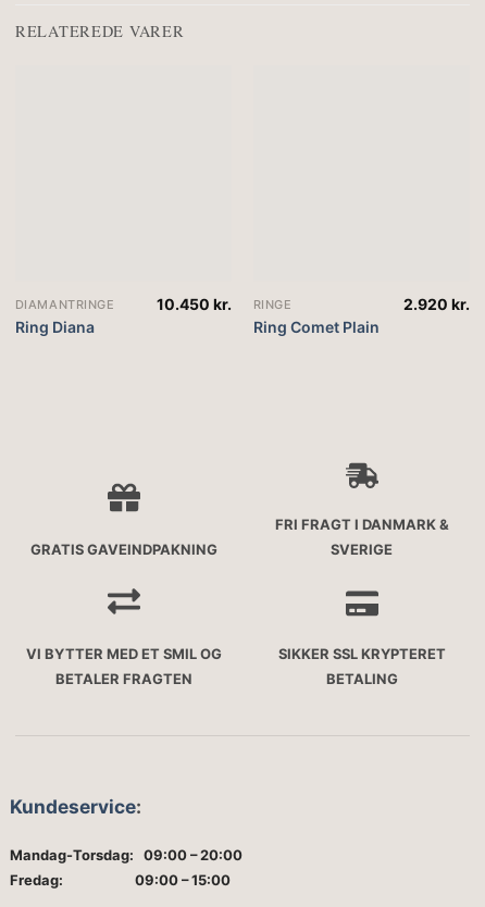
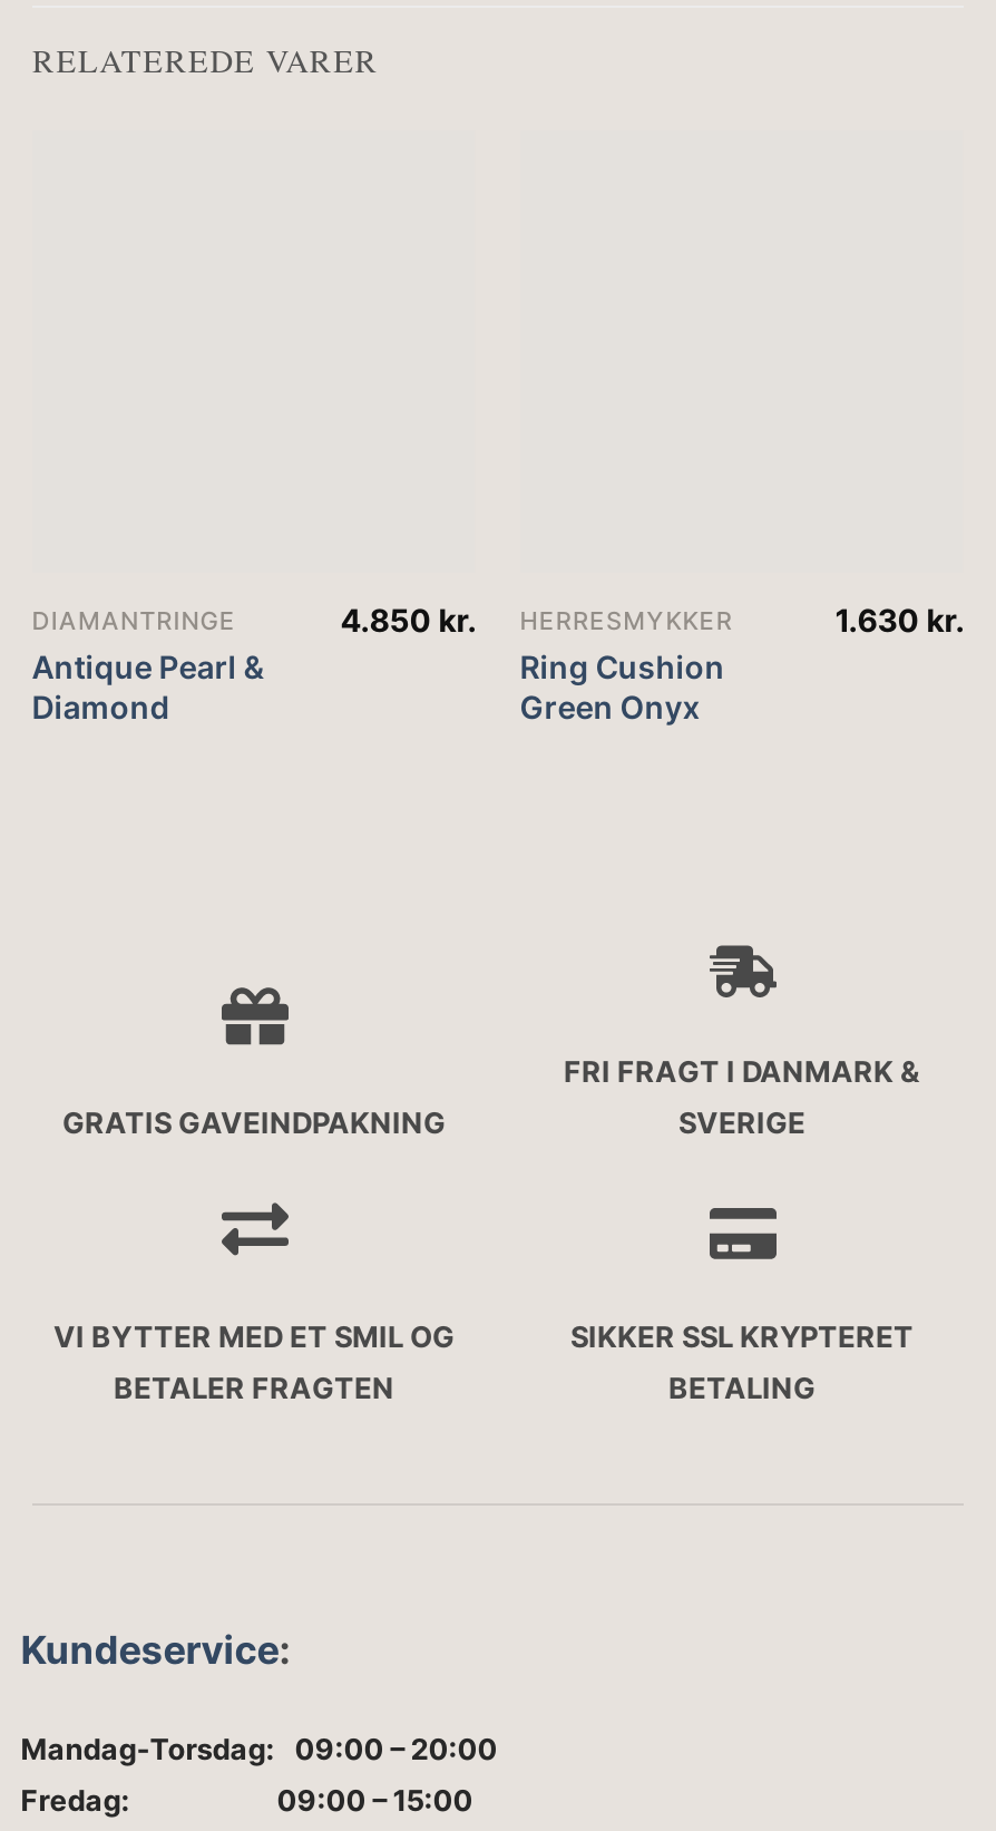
[157,295,379,337] 10.450 kr. | RINGE | Ring Comet Plain -> [340,601,733,727] 4.850 kr. | HERRESMYKKER | Ring Cushion | Green Onyx
[404,295,470,313] 2.920 kr. -> [835,601,964,639] 1.630 kr.
[15,318,94,337] Ring Diana -> [32,649,264,727] Antique Pearl & | Diamond

